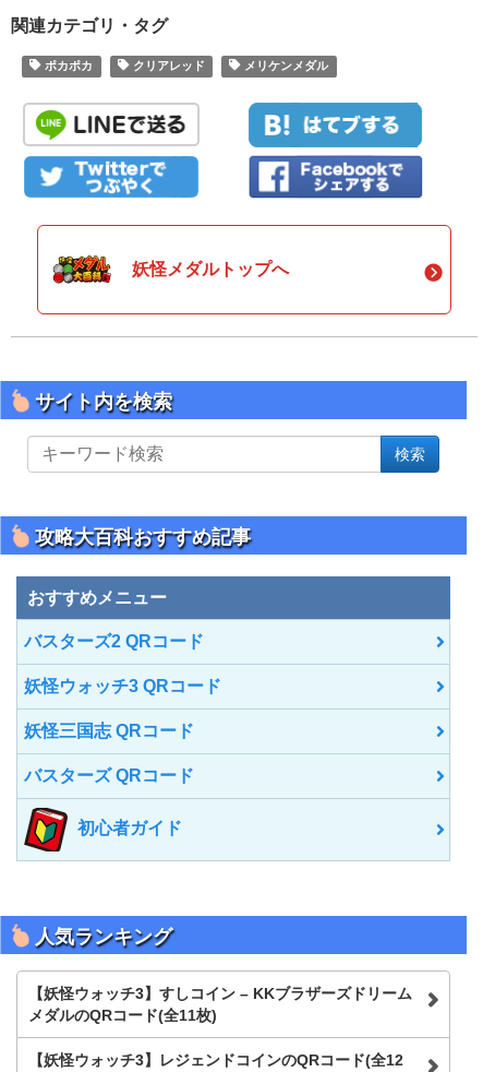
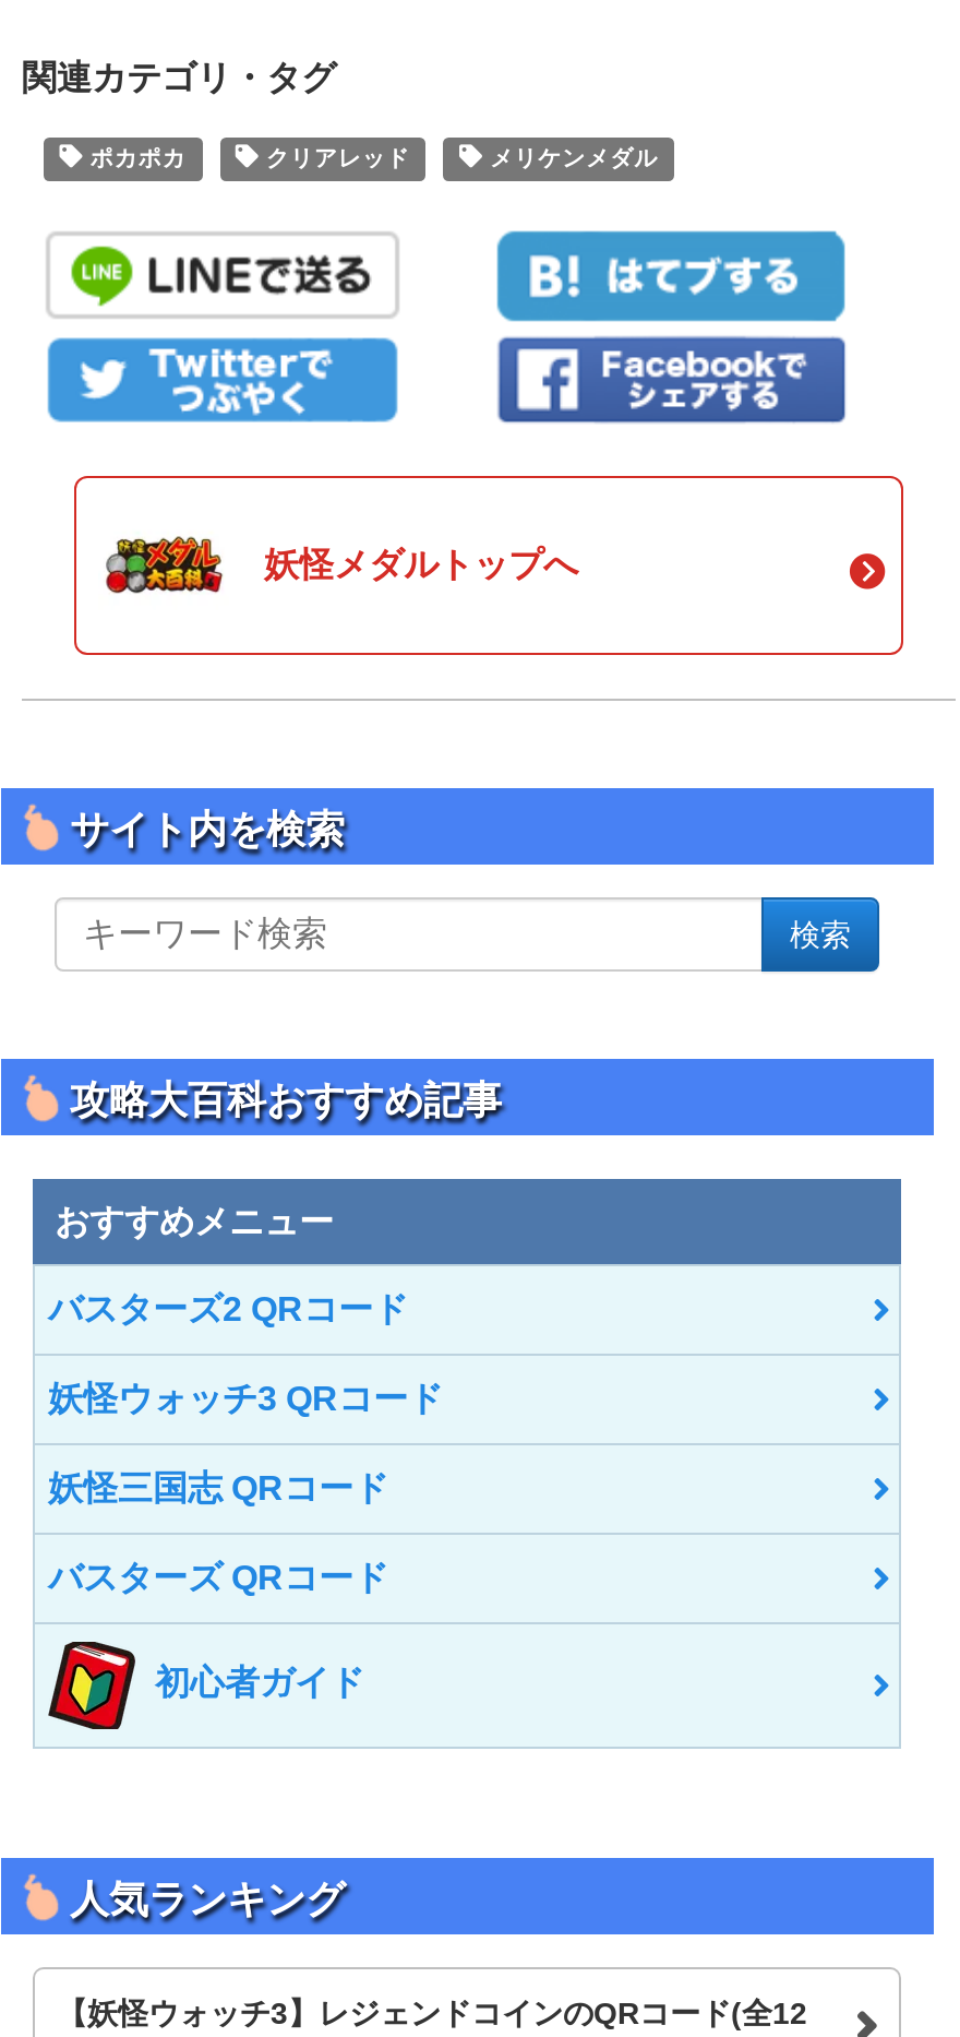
[28,985,412,1024] 【妖怪ウォッチ3】すしコイン – KKブラザーズドリーム | メダルのQRコード(全11枚) -> none

